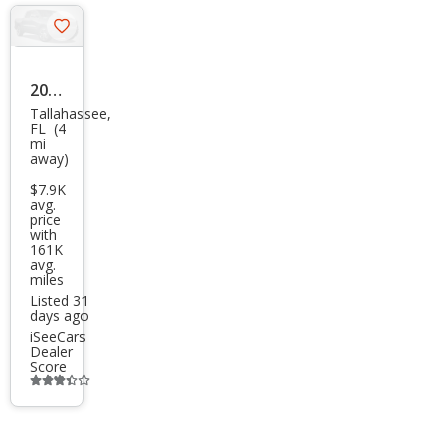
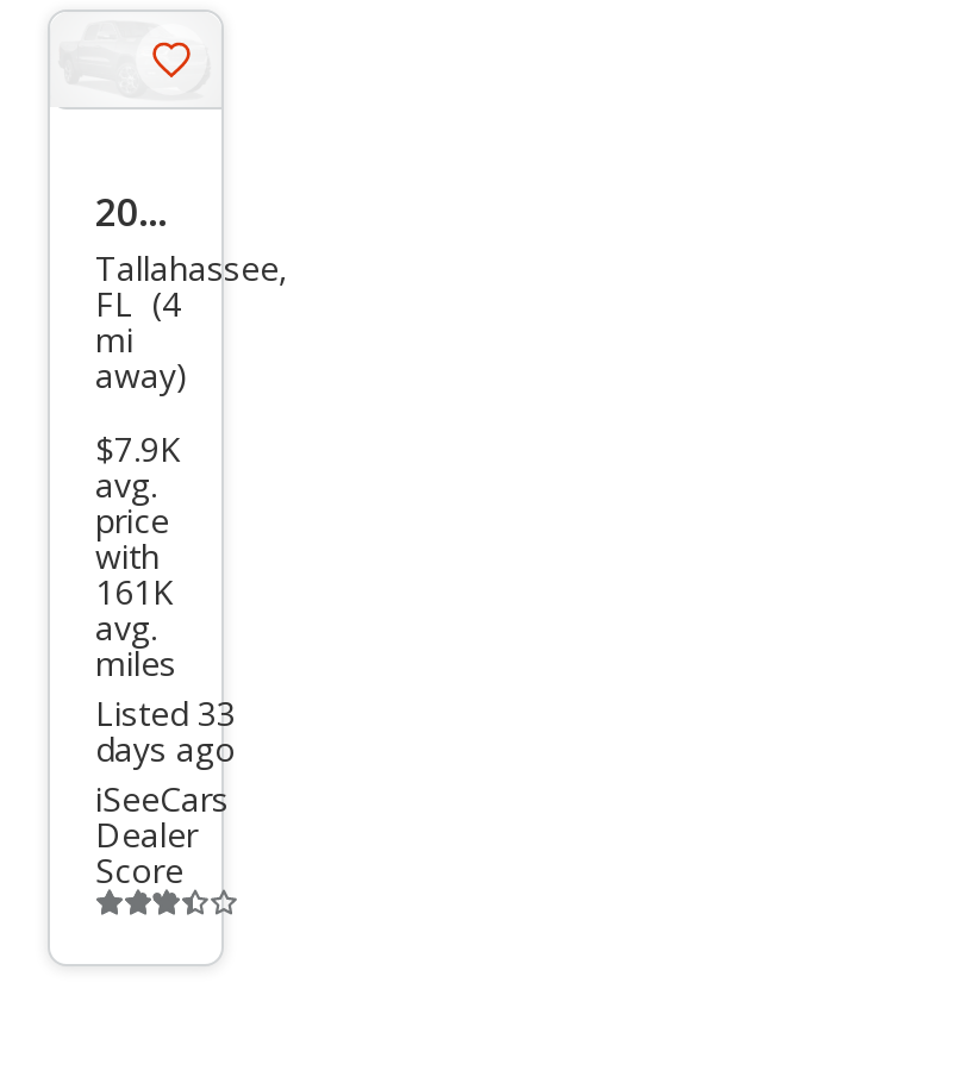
[30,291,89,310] Listed 31 -> [95,690,236,735] Listed 33

